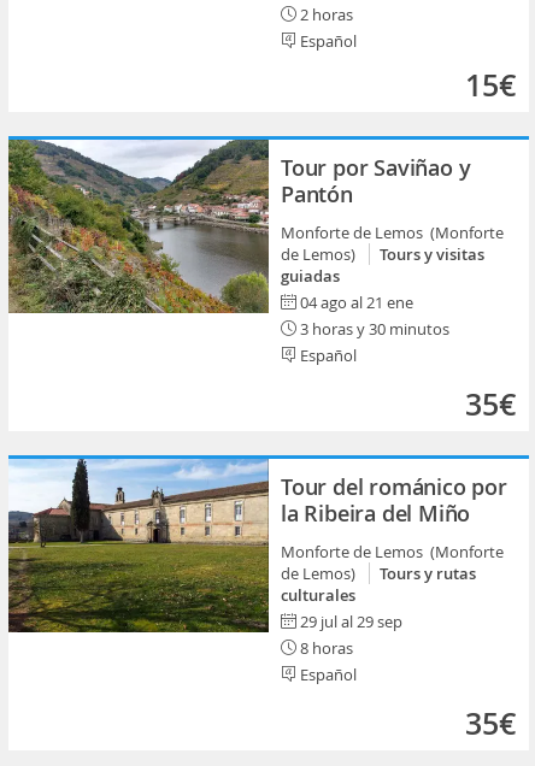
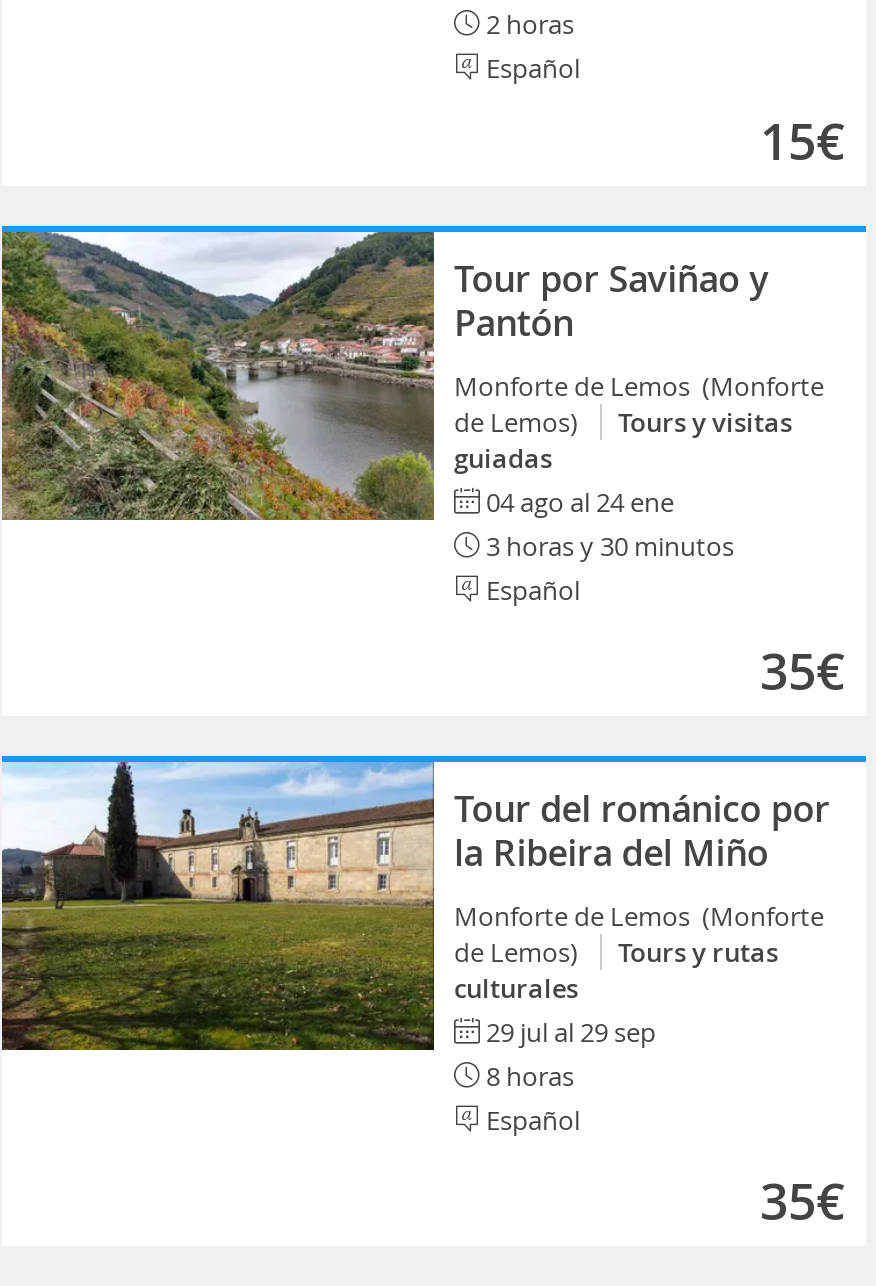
[300,291,413,313] 04 ago al 21 ene -> [486,484,674,520] 04 ago al 24 ene

